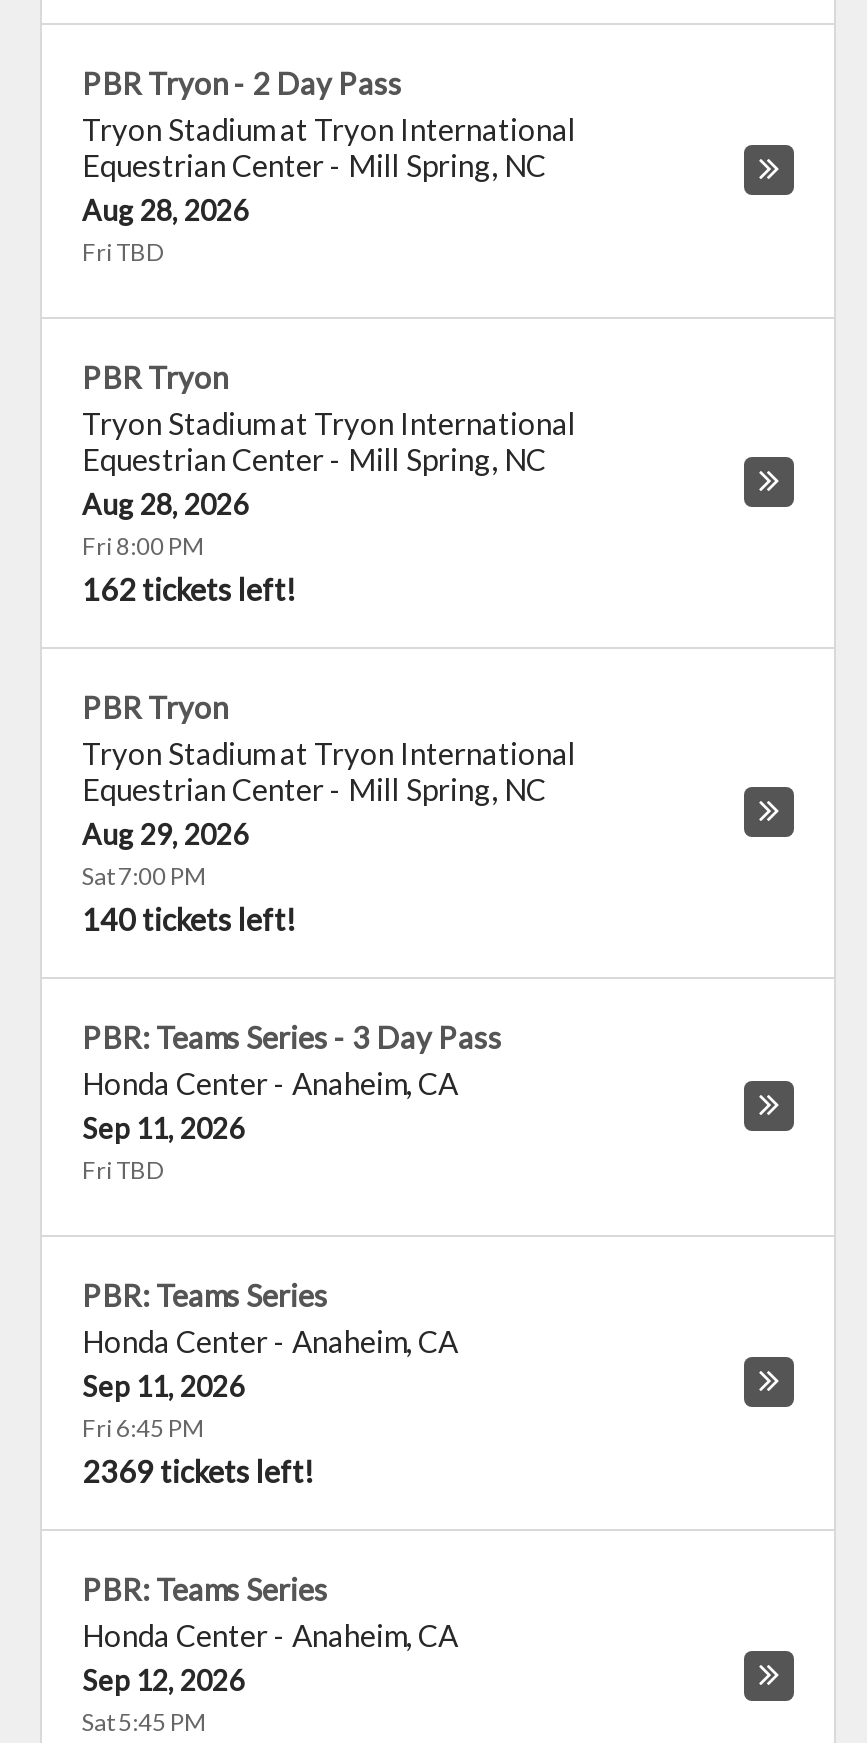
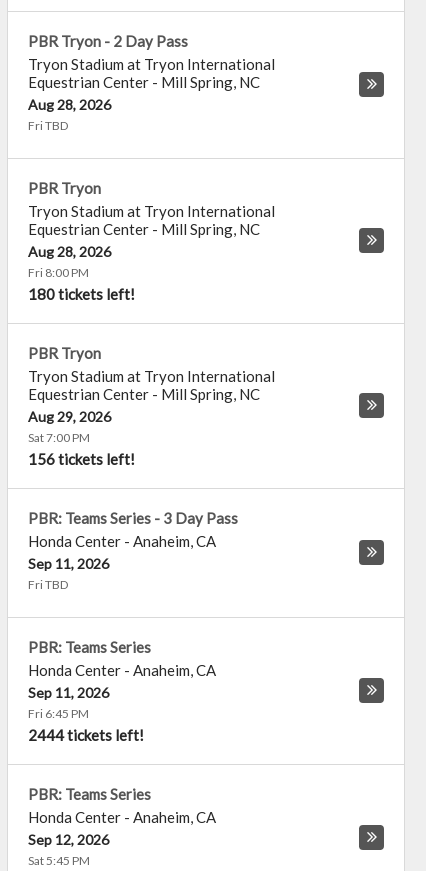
[82,571,296,607] 162 tickets left! -> [28,285,135,303] 180 tickets left!
[82,901,296,937] 140 tickets left! -> [28,450,135,468] 156 tickets left!
[82,1453,314,1489] 2369 tickets left! -> [28,726,144,744] 2444 tickets left!

